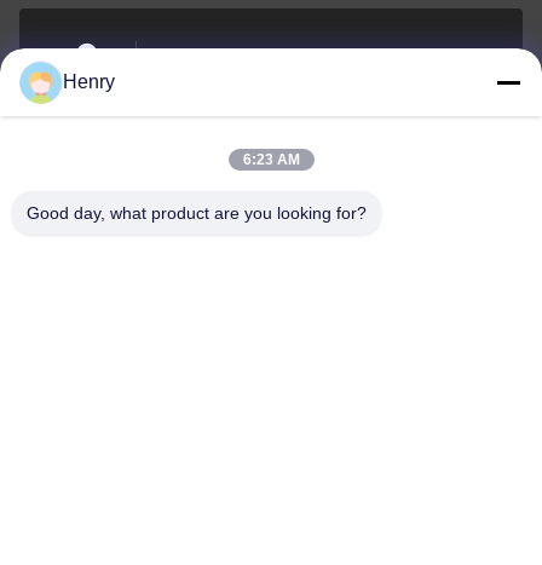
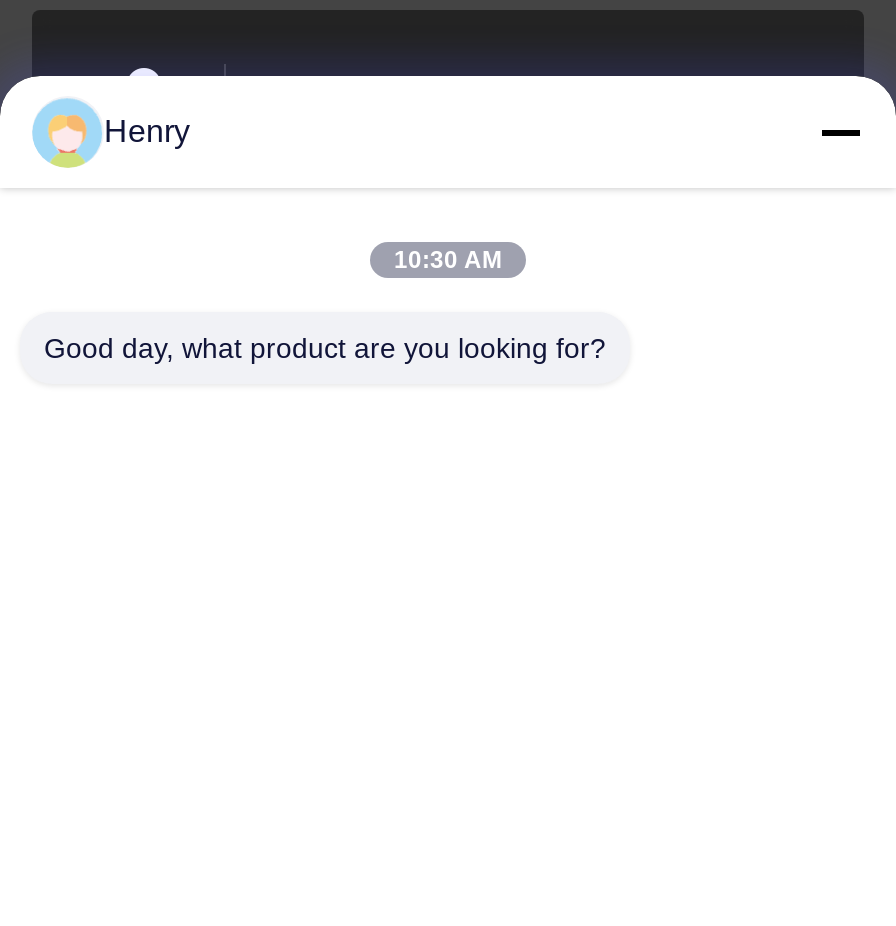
[243,151,299,168] 6:23 AM -> [394,246,502,274] 10:30 AM

